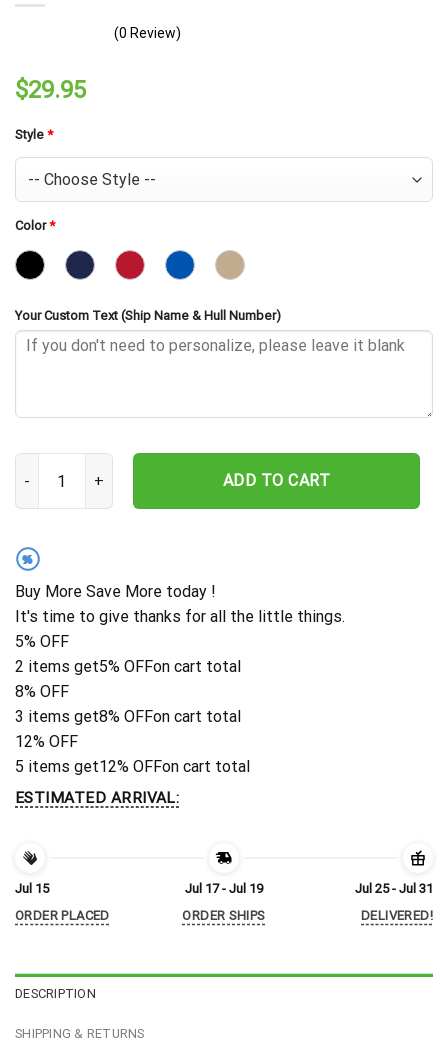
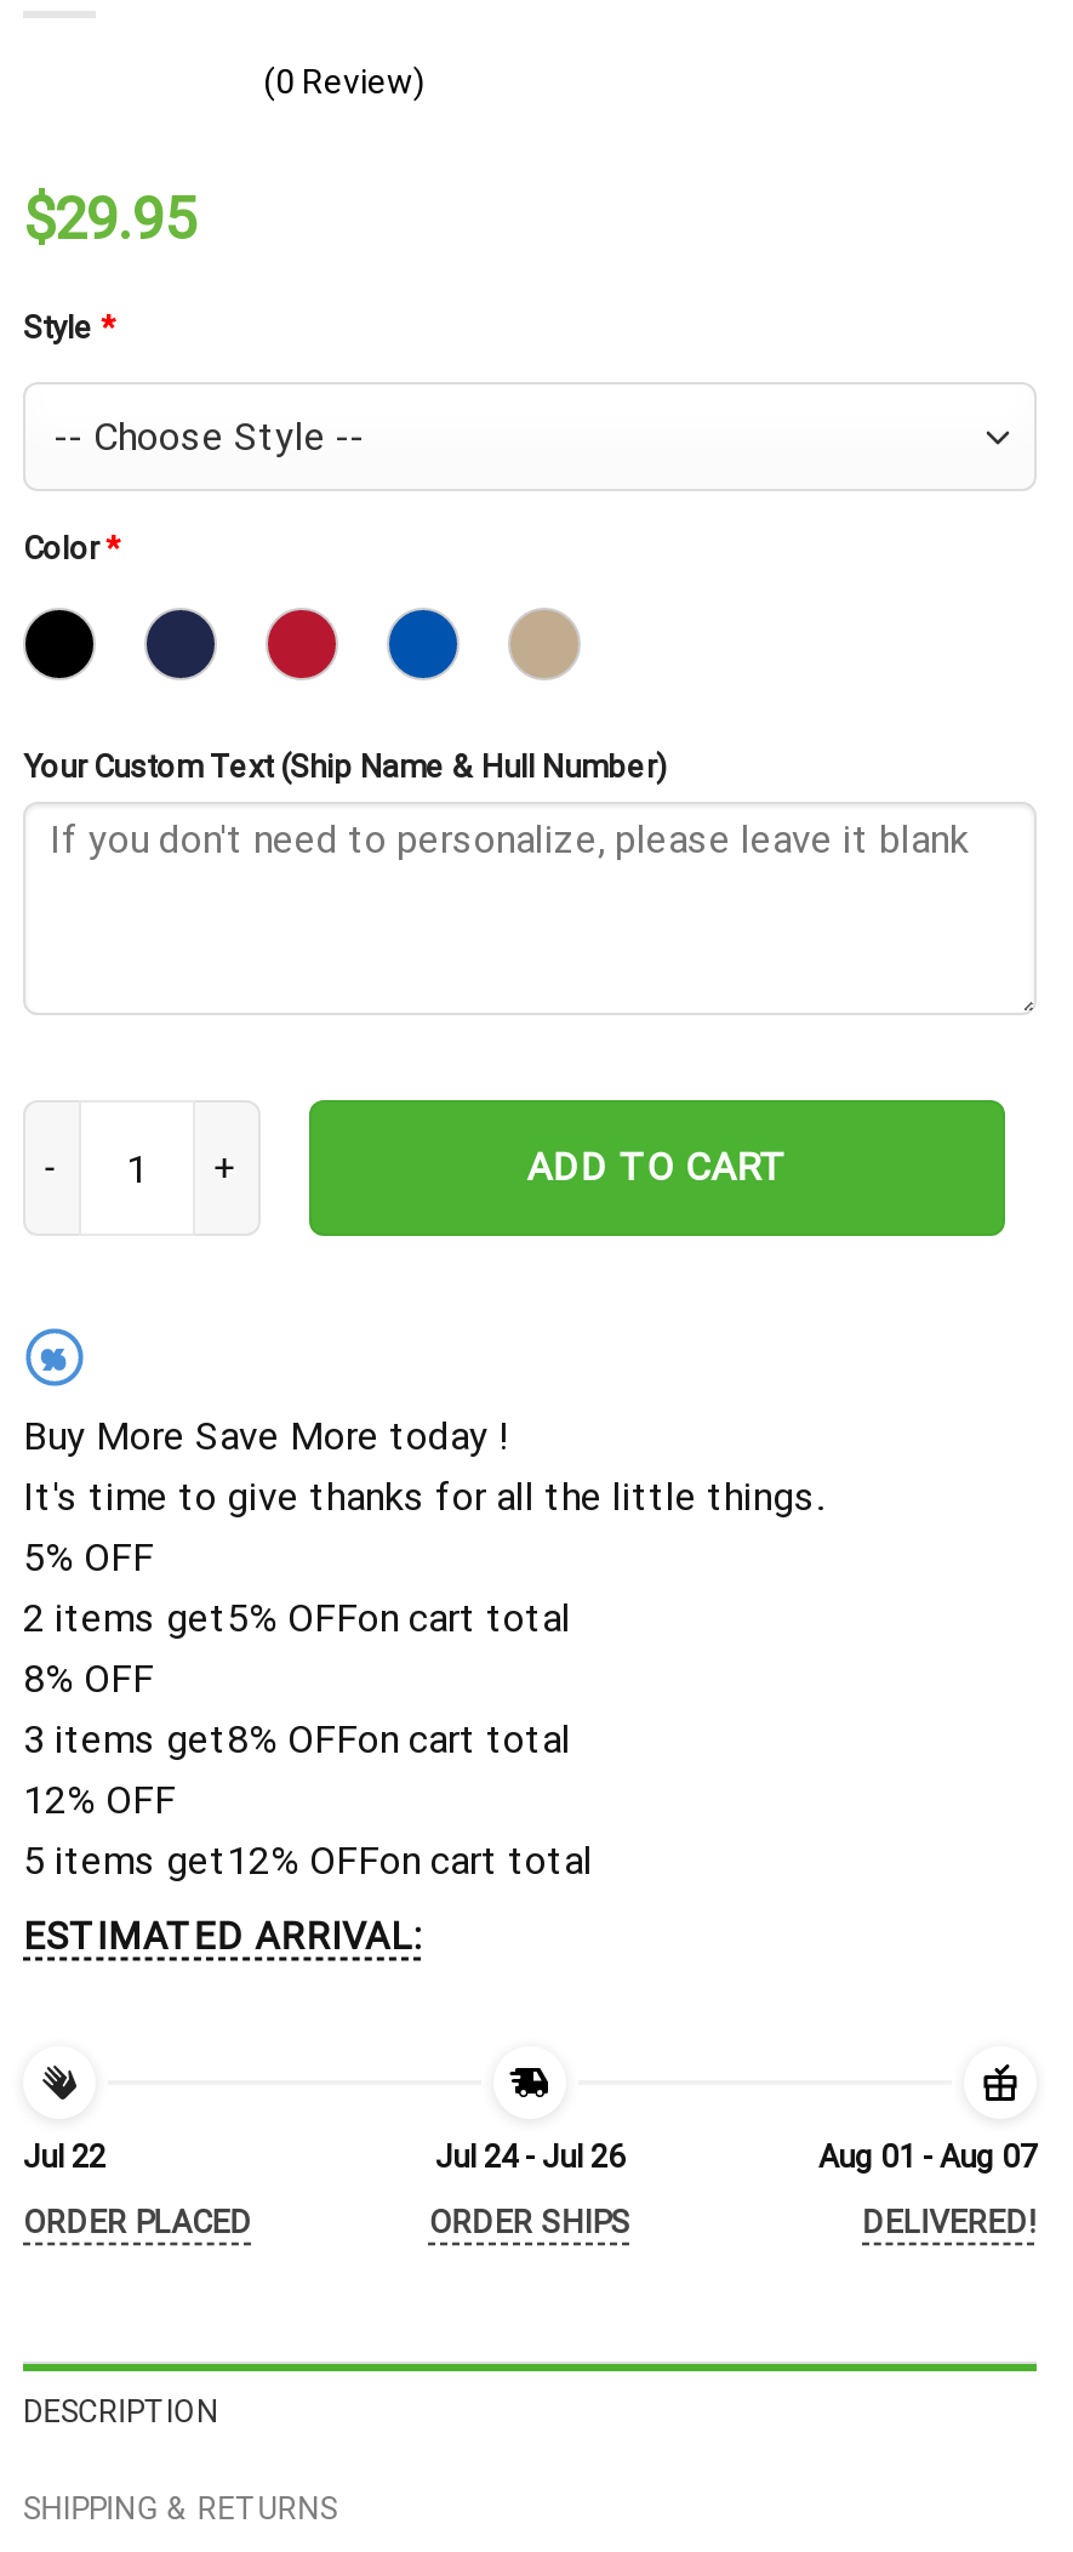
[15,881,49,896] Jul 15 -> [23,2140,105,2176] Jul 22
[185,881,263,896] Jul 17 - Jul 19 -> [435,2140,624,2176] Jul 24 - Jul 26
[355,881,433,896] Jul 25 - Jul 31 -> [818,2140,1037,2176] Aug 01 - Aug 07

